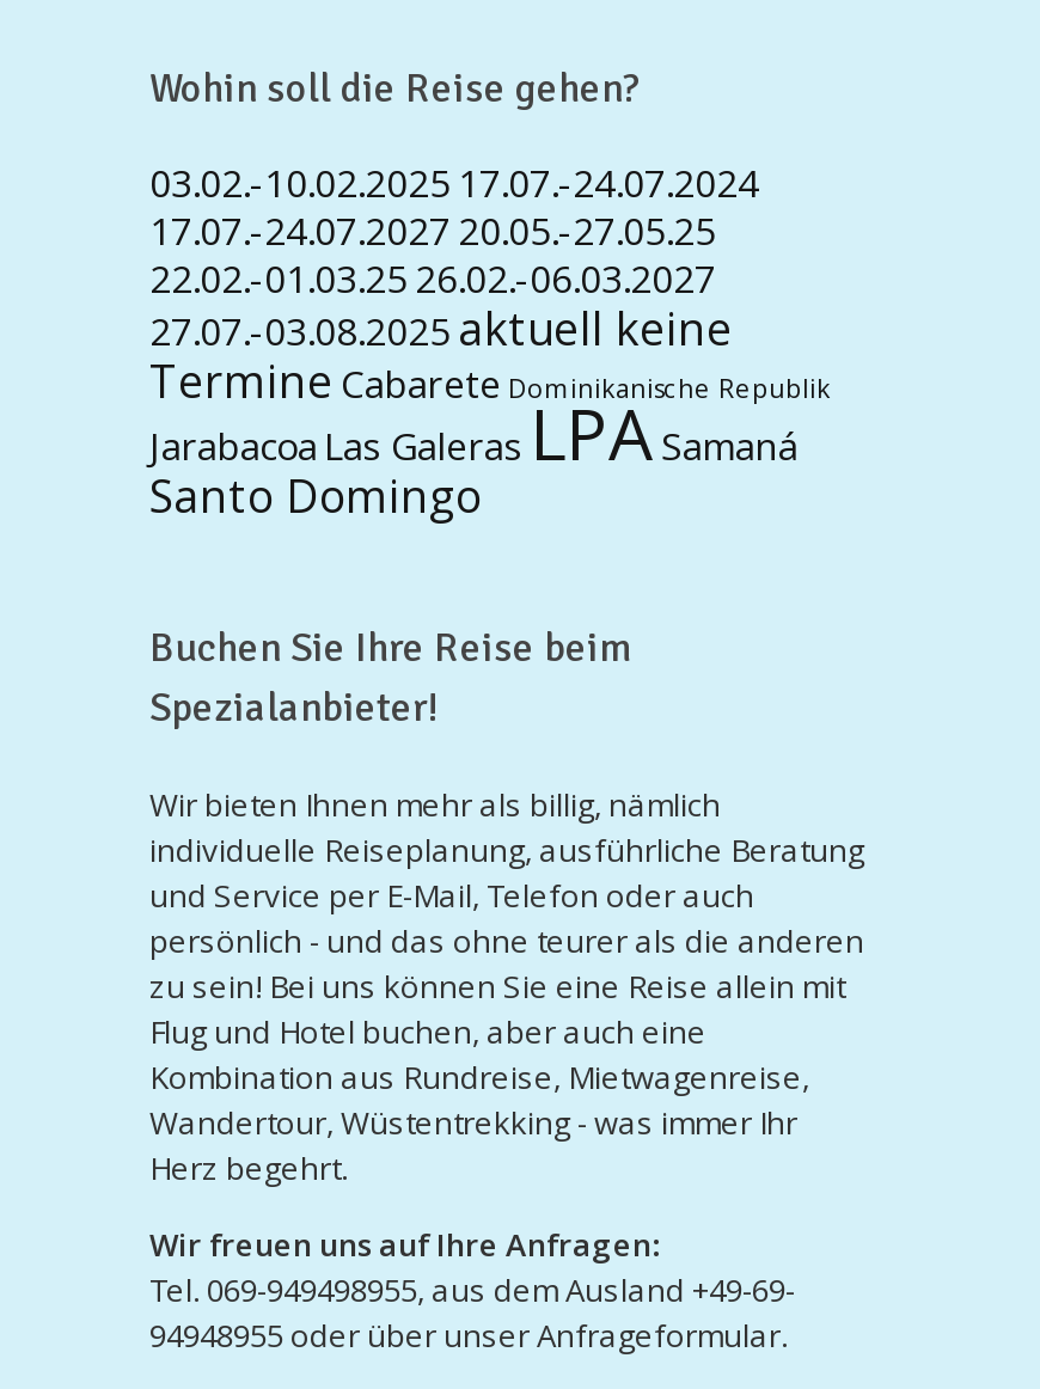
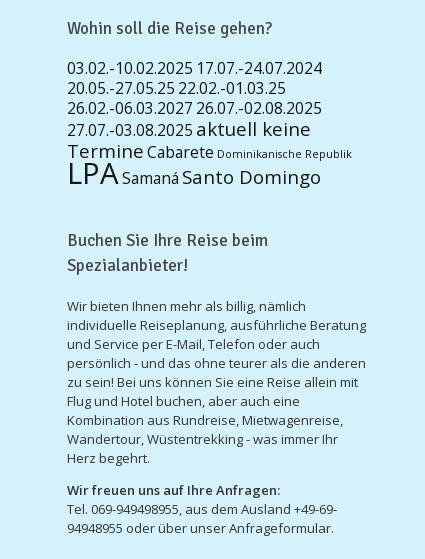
[149,205,716,258] 17.07.-24.07.2027 20.05.-27.05.25 -> [67,77,286,99] 20.05.-27.05.25 22.02.-01.03.25
[149,253,716,306] 22.02.-01.03.25 26.02.-06.03.2027 -> [67,97,322,119] 26.02.-06.03.2027 26.07.-02.08.2025
[149,387,797,525] Jarabacoa Las Galeras LPA Samaná | Santo Domingo -> [67,153,321,193] LPA Samaná Santo Domingo

